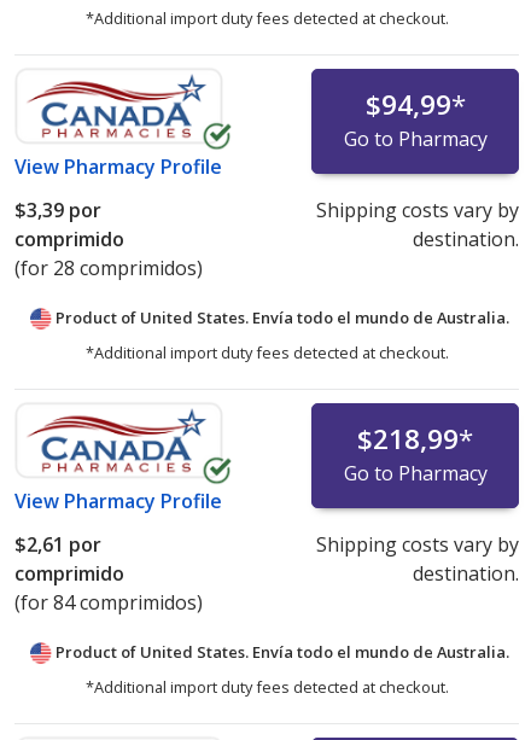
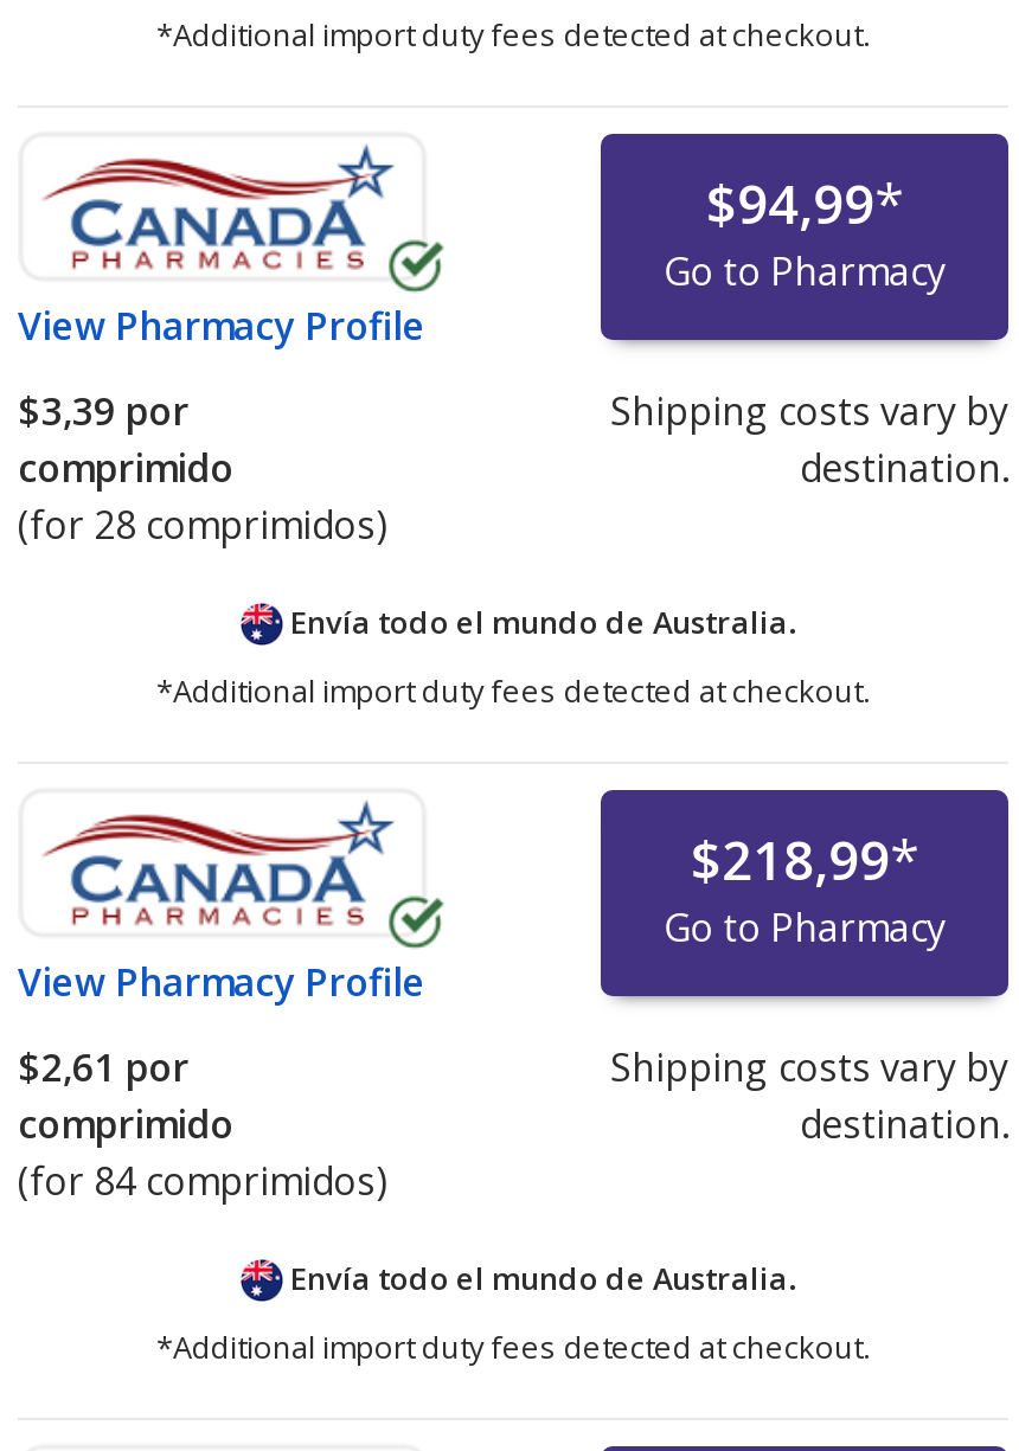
[51,307,509,329] Product of United States. Envía todo el mundo de Australia. -> [283,601,795,644] Envía todo el mundo de Australia.
[51,641,509,663] Product of United States. Envía todo el mundo de Australia. -> [283,1257,795,1300] Envía todo el mundo de Australia.

